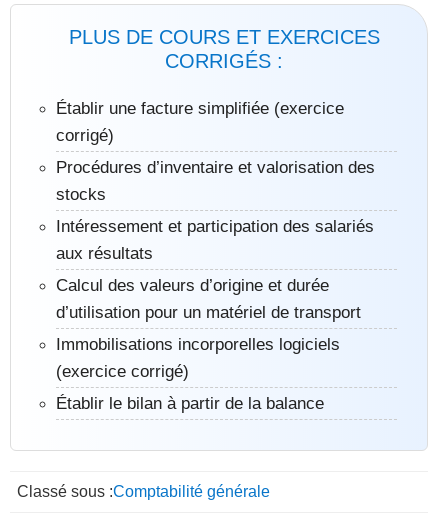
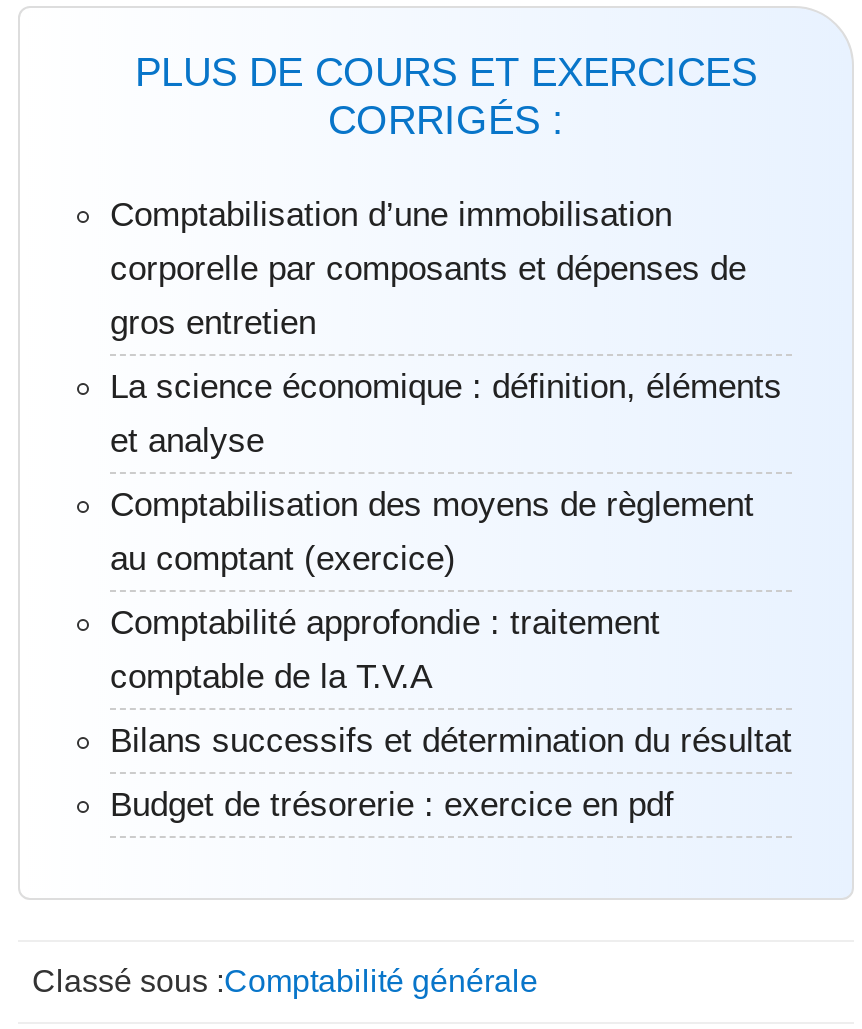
[56,99,344,145] Établir une facture simplifiée (exercice | corrigé) -> [110,195,746,341] Comptabilisation d’une immobilisation | corporelle par composants et dépenses de | gros entretien
[56,158,375,204] Procédures d’inventaire et valorisation des | stocks -> [110,367,782,459] La science économique : définition, éléments | et analyse
[56,217,374,263] Intéressement et participation des salariés | aux résultats -> [110,485,754,577] Comptabilisation des moyens de règlement | au comptant (exercice)
[56,276,361,322] Calcul des valeurs d’origine et durée | d’utilisation pour un matériel de transport -> [110,603,660,695] Comptabilité approfondie : traitement | comptable de la T.V.A
[56,335,340,381] Immobilisations incorporelles logiciels | (exercice corrigé) -> [110,721,792,759] Bilans successifs et détermination du résultat
[56,394,324,413] Établir le bilan à partir de la balance -> [110,785,674,823] Budget de trésorerie : exercice en pdf

